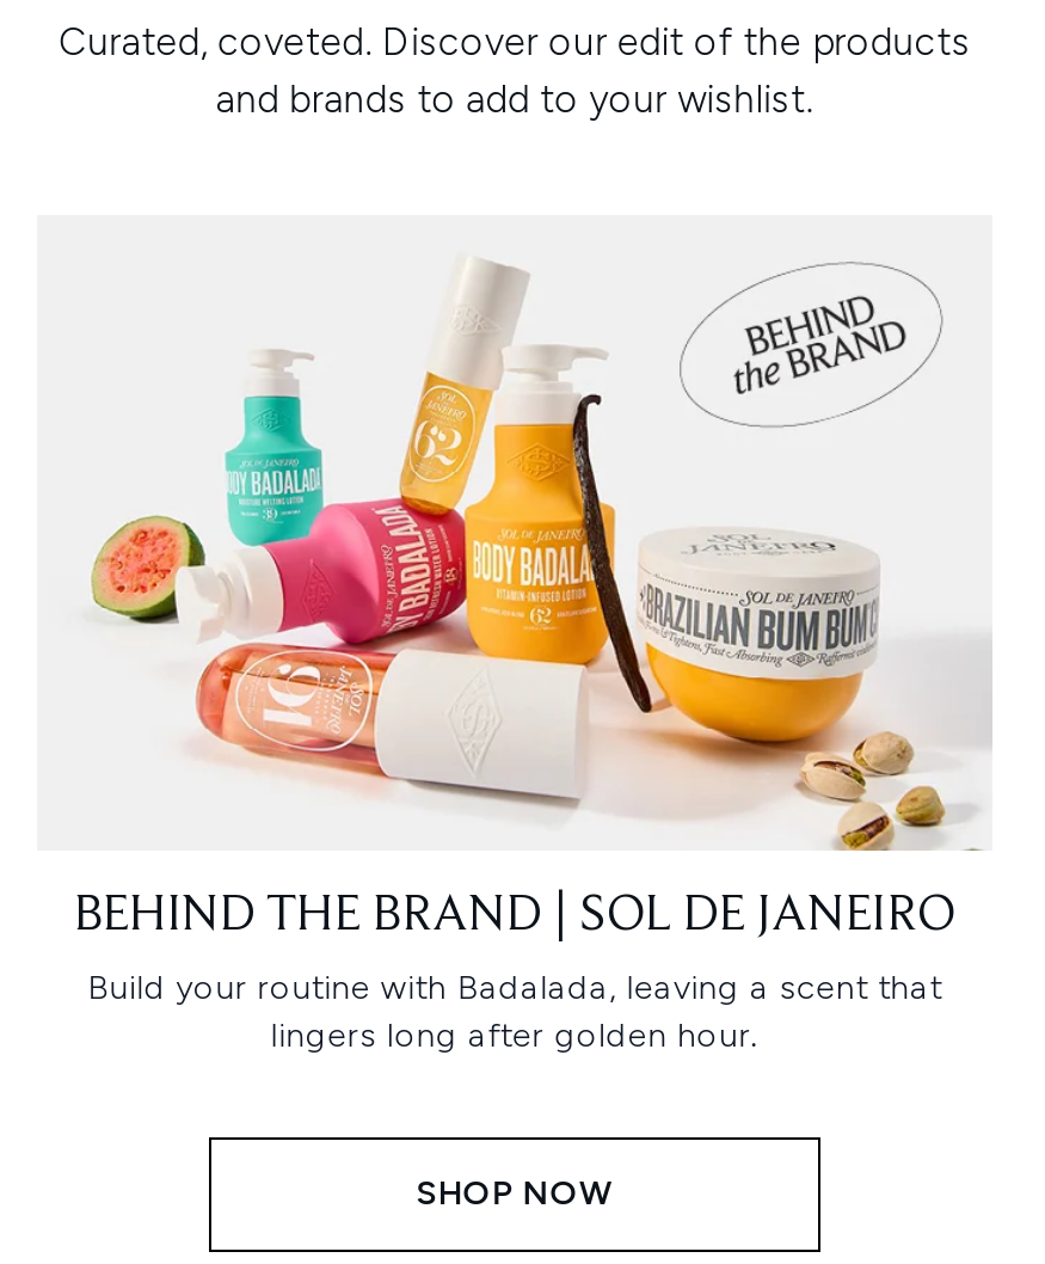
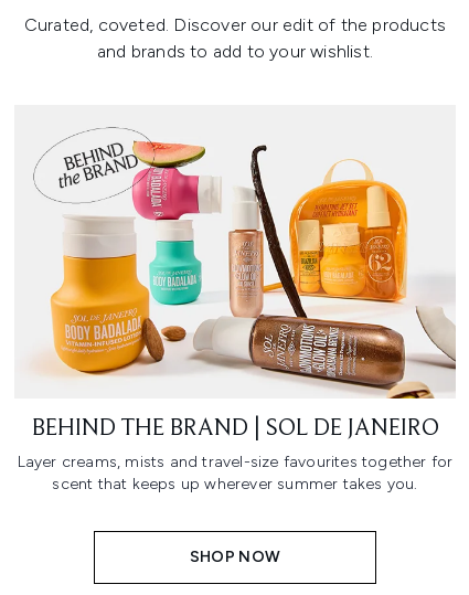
[90,260,992,853] [image] -> [33,127,457,400] [image]
[87,968,942,1057] Build your routine with Badalada, leaving a scent that | lingers long after golden hour. -> [17,453,453,494] Layer creams, mists and travel-size favourites together for | scent that keeps up wherever summer takes you.

